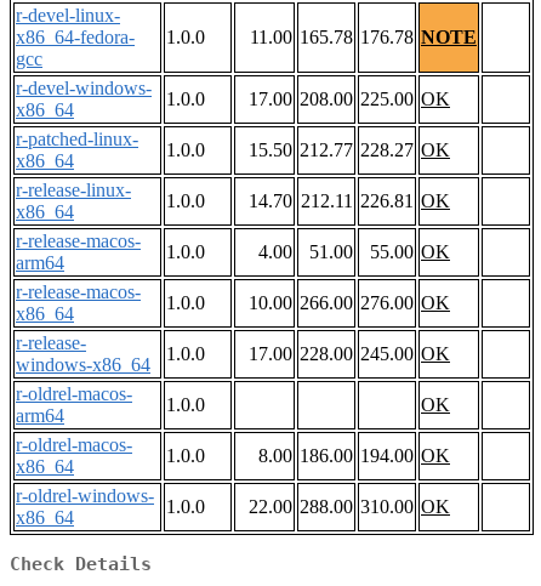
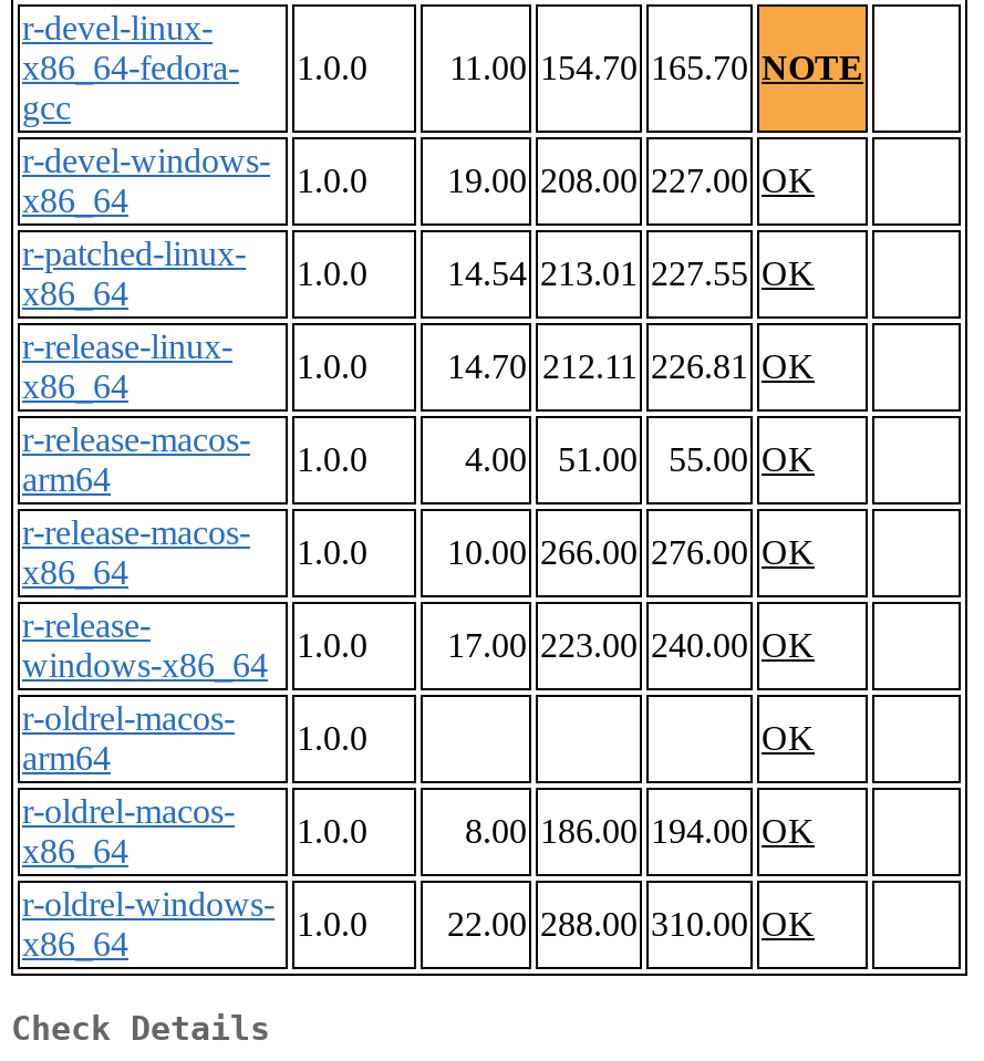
[250,27,477,48] 11.00 165.78 176.78 NOTE -> [449,49,863,87] 11.00 154.70 165.70 NOTE
[249,89,450,110] 17.00 208.00 225.00 OK -> [447,162,815,200] 19.00 208.00 227.00 OK
[249,140,450,161] 15.50 212.77 228.27 OK -> [447,255,815,293] 14.54 213.01 227.55 OK
[249,344,450,364] 17.00 228.00 245.00 OK -> [447,627,815,664] 17.00 223.00 240.00 OK

